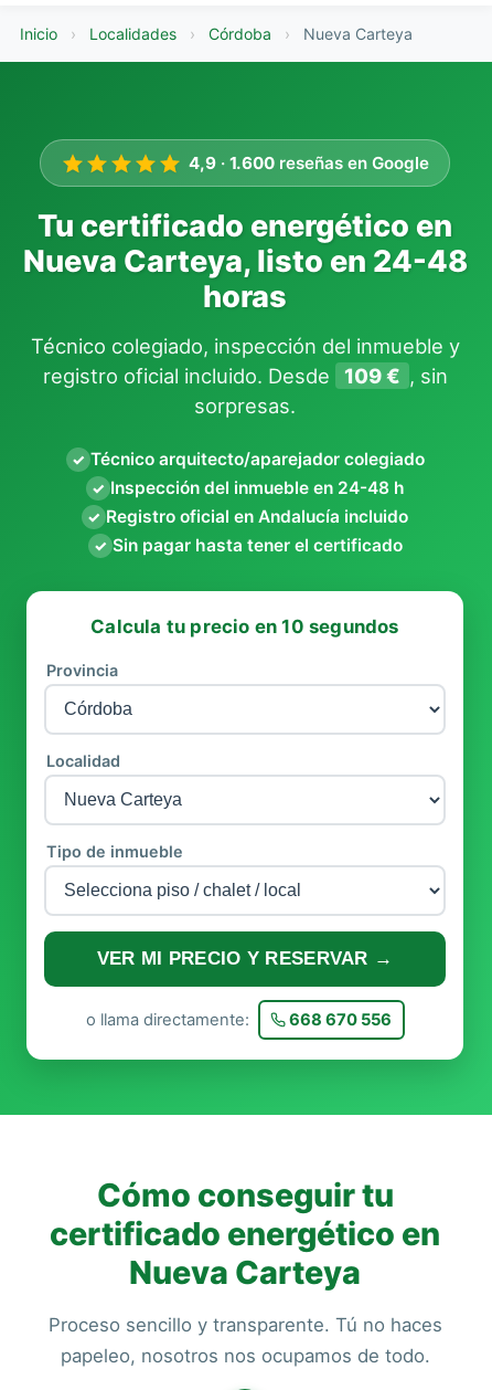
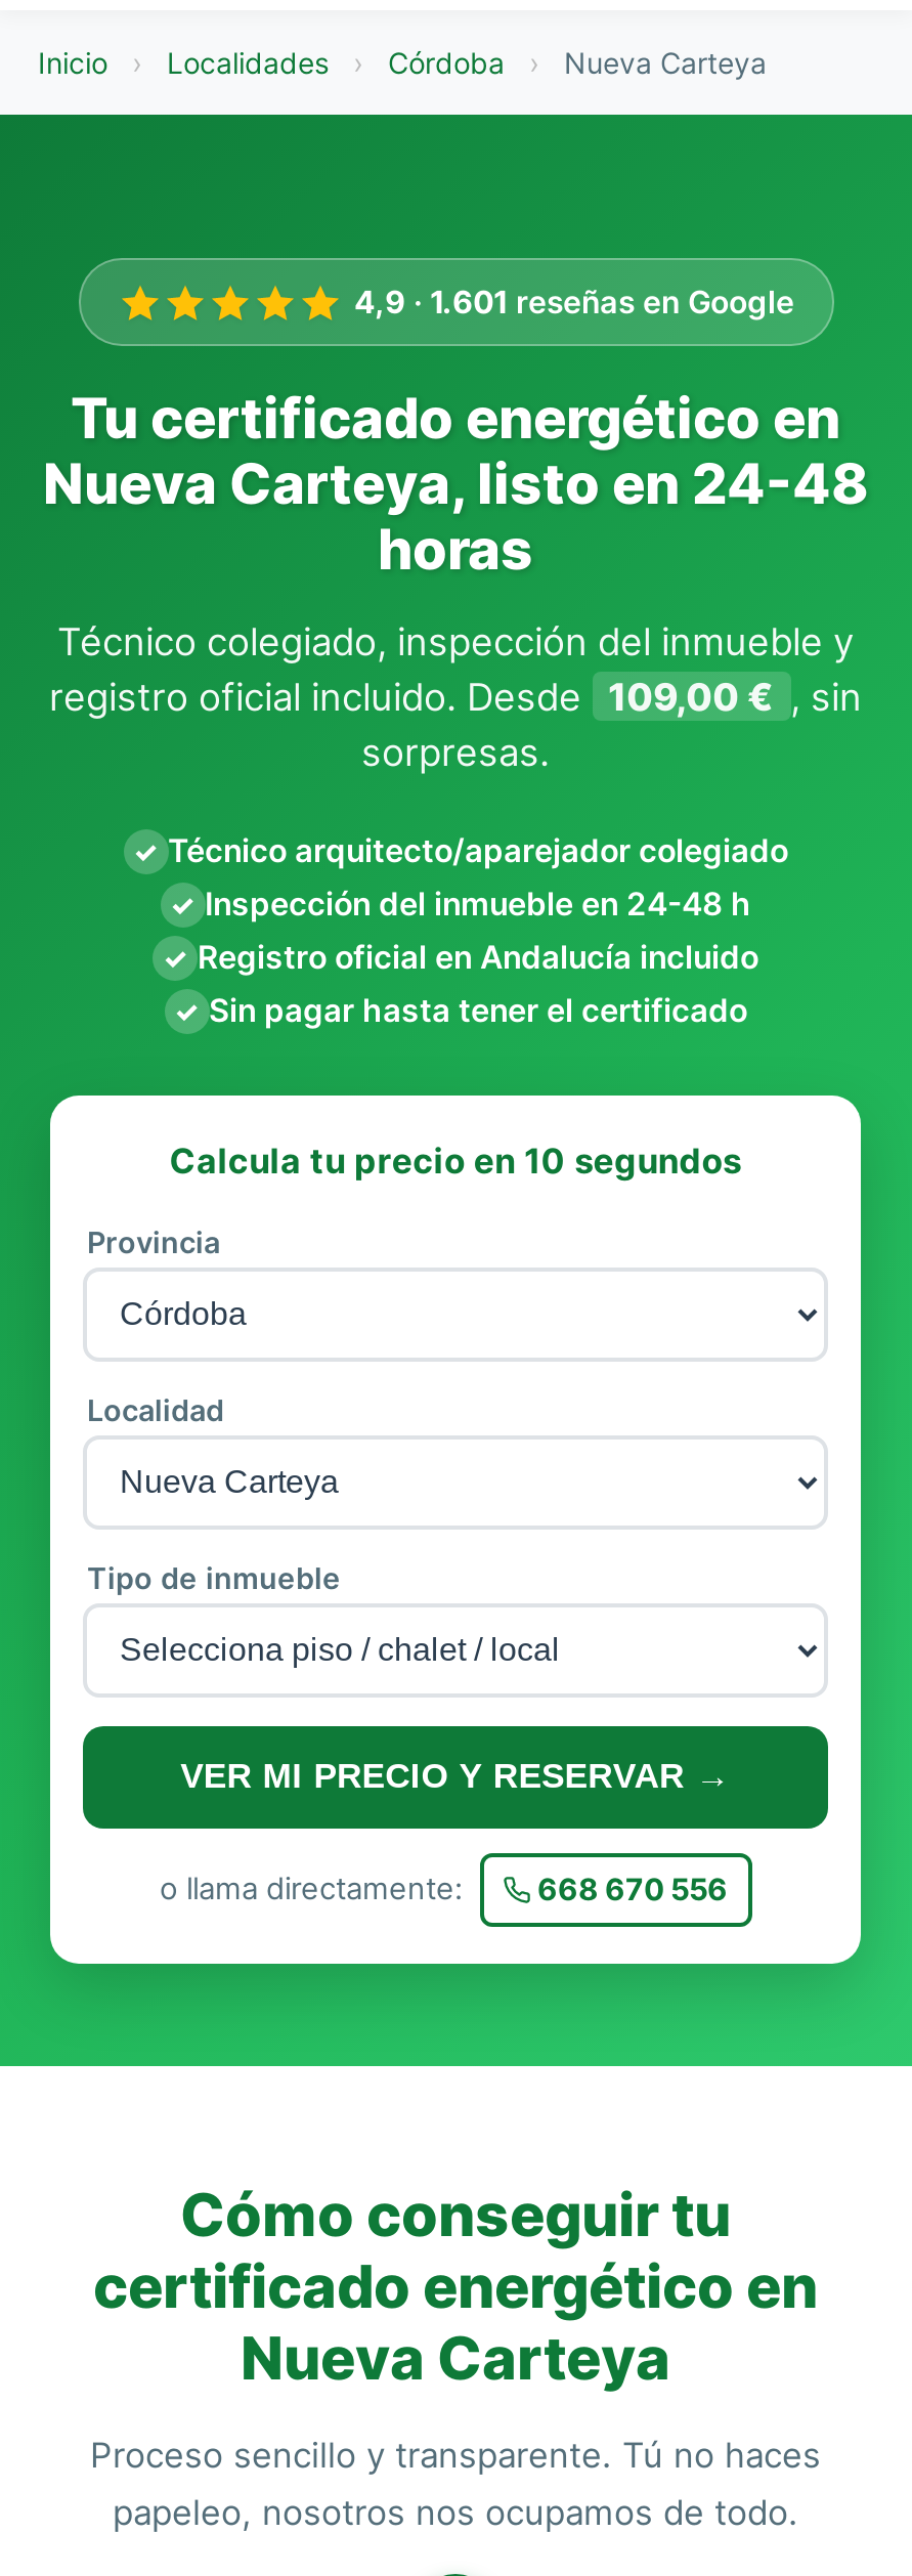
[189,152,429,173] 4,9 · 1.600 reseñas en Google -> [354,283,794,321] 4,9 · 1.601 reseñas en Google
[42,364,447,388] registro oficial incluido. Desde 109 € , sin -> [49,674,862,719] registro oficial incluido. Desde 109,00 € , sin

